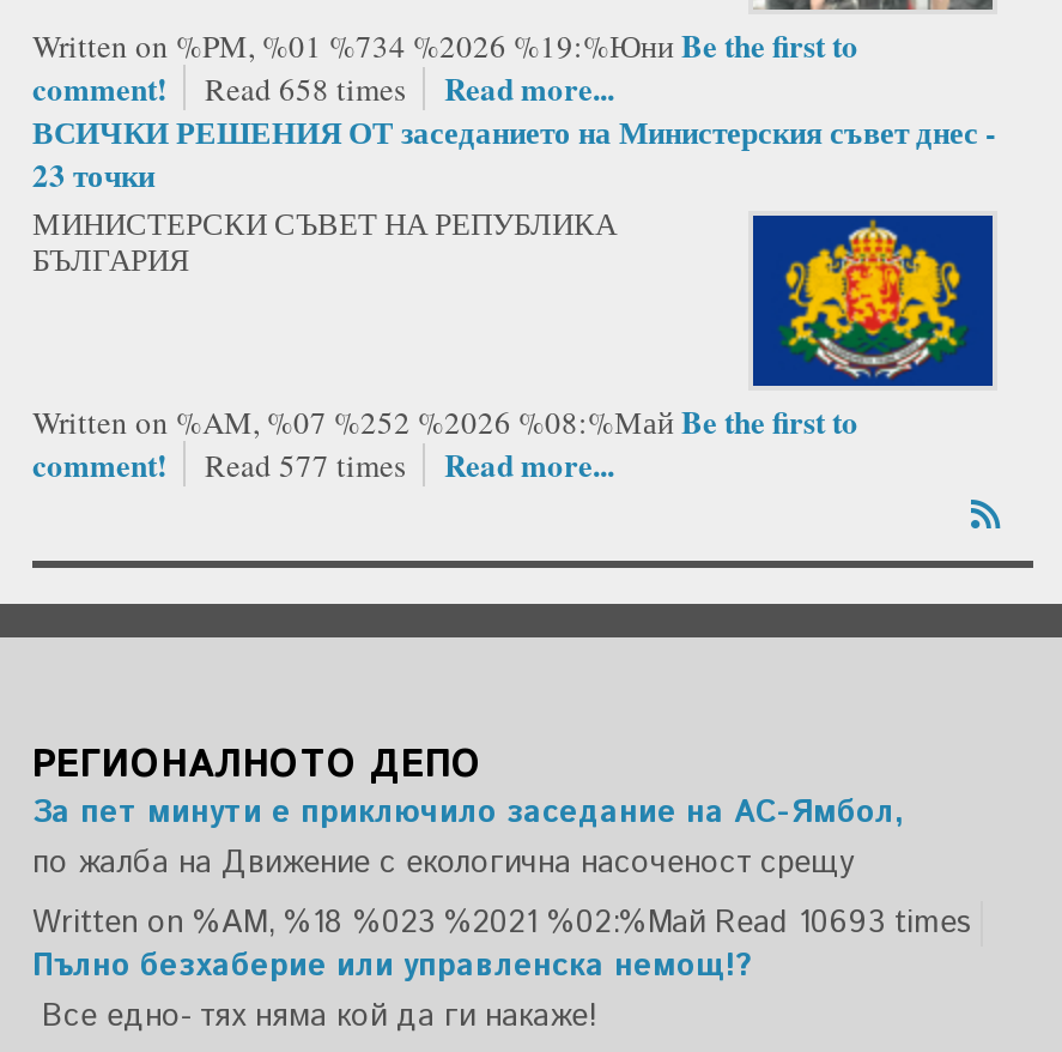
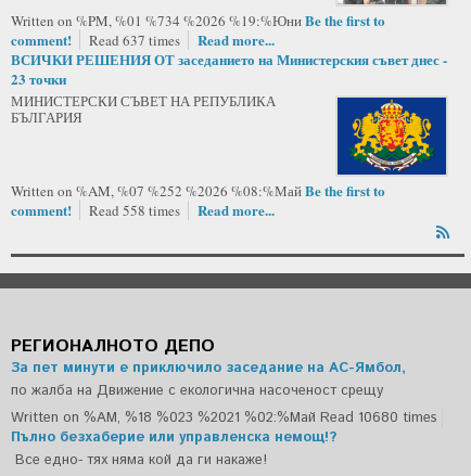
[32,65,614,111] comment! Read 658 times Read more... -> [11,30,275,50] comment! Read 637 times Read more...
[32,442,614,487] comment! Read 577 times Read more... -> [11,200,275,220] comment! Read 558 times Read more...
[32,902,971,947] Written on %AM, %18 %023 %2021 %02:%Май Read 10693 times -> [11,408,437,429] Written on %AM, %18 %023 %2021 %02:%Май Read 10680 times

